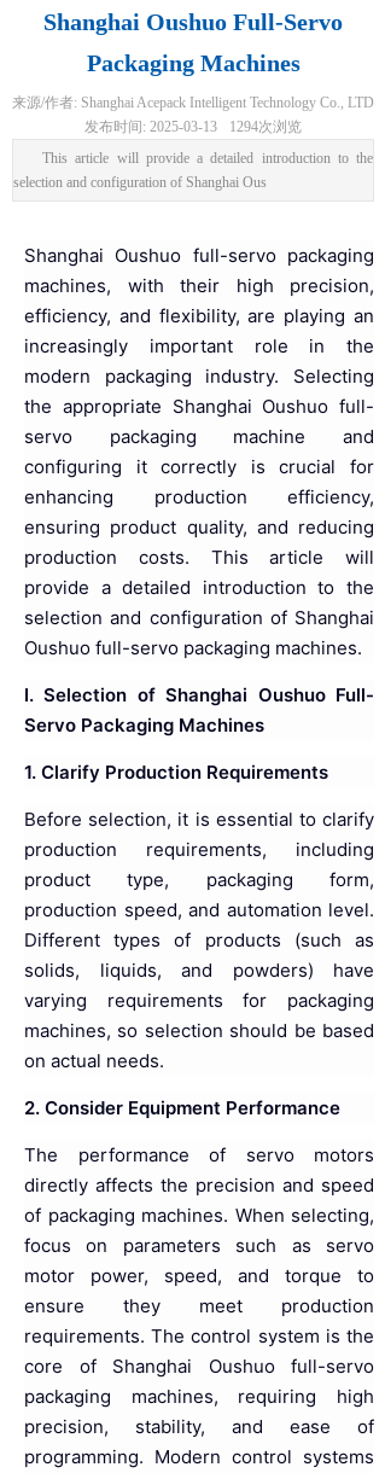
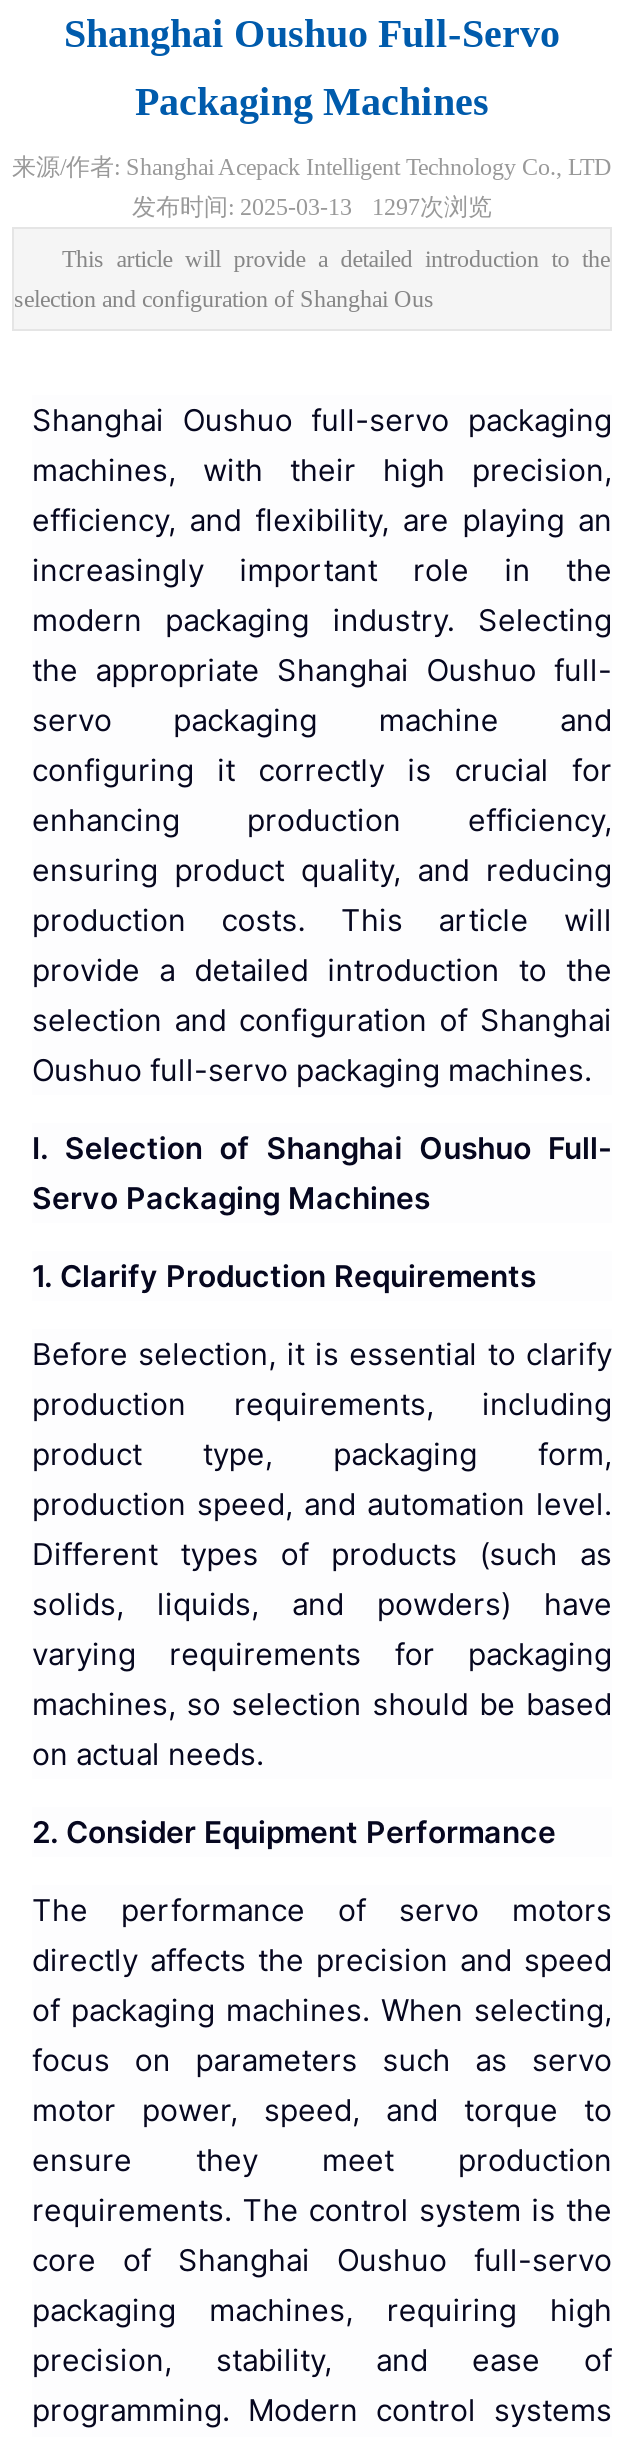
[84,118,302,135] 发布时间: 2025-03-13 1294次浏览 -> [132,193,492,221] 发布时间: 2025-03-13 1297次浏览

